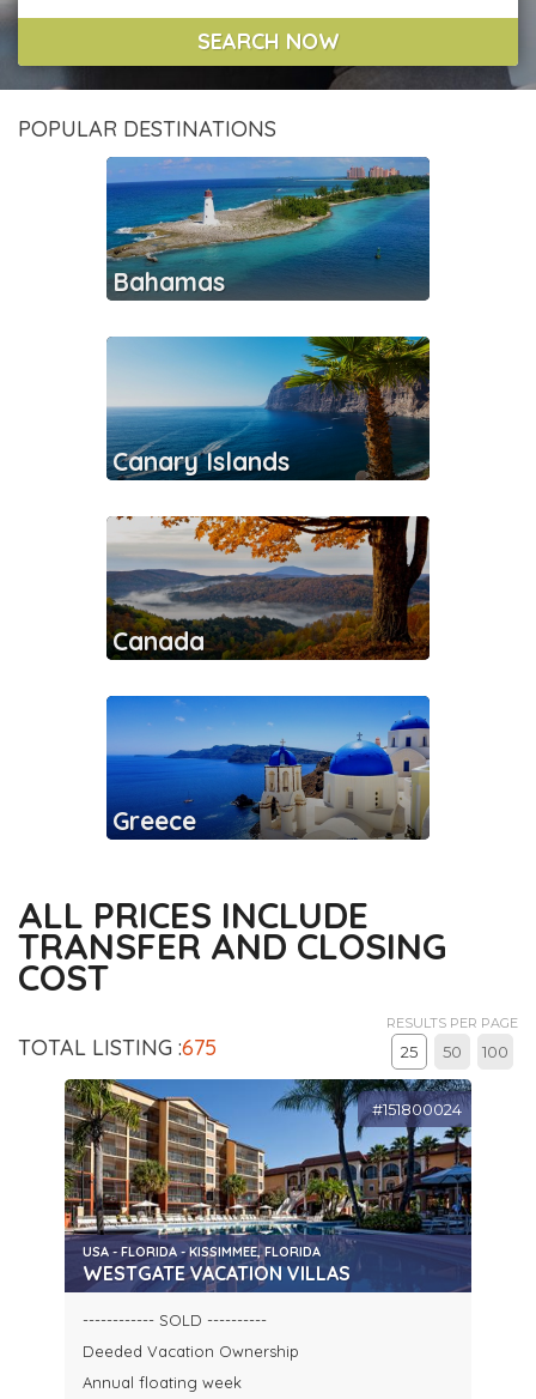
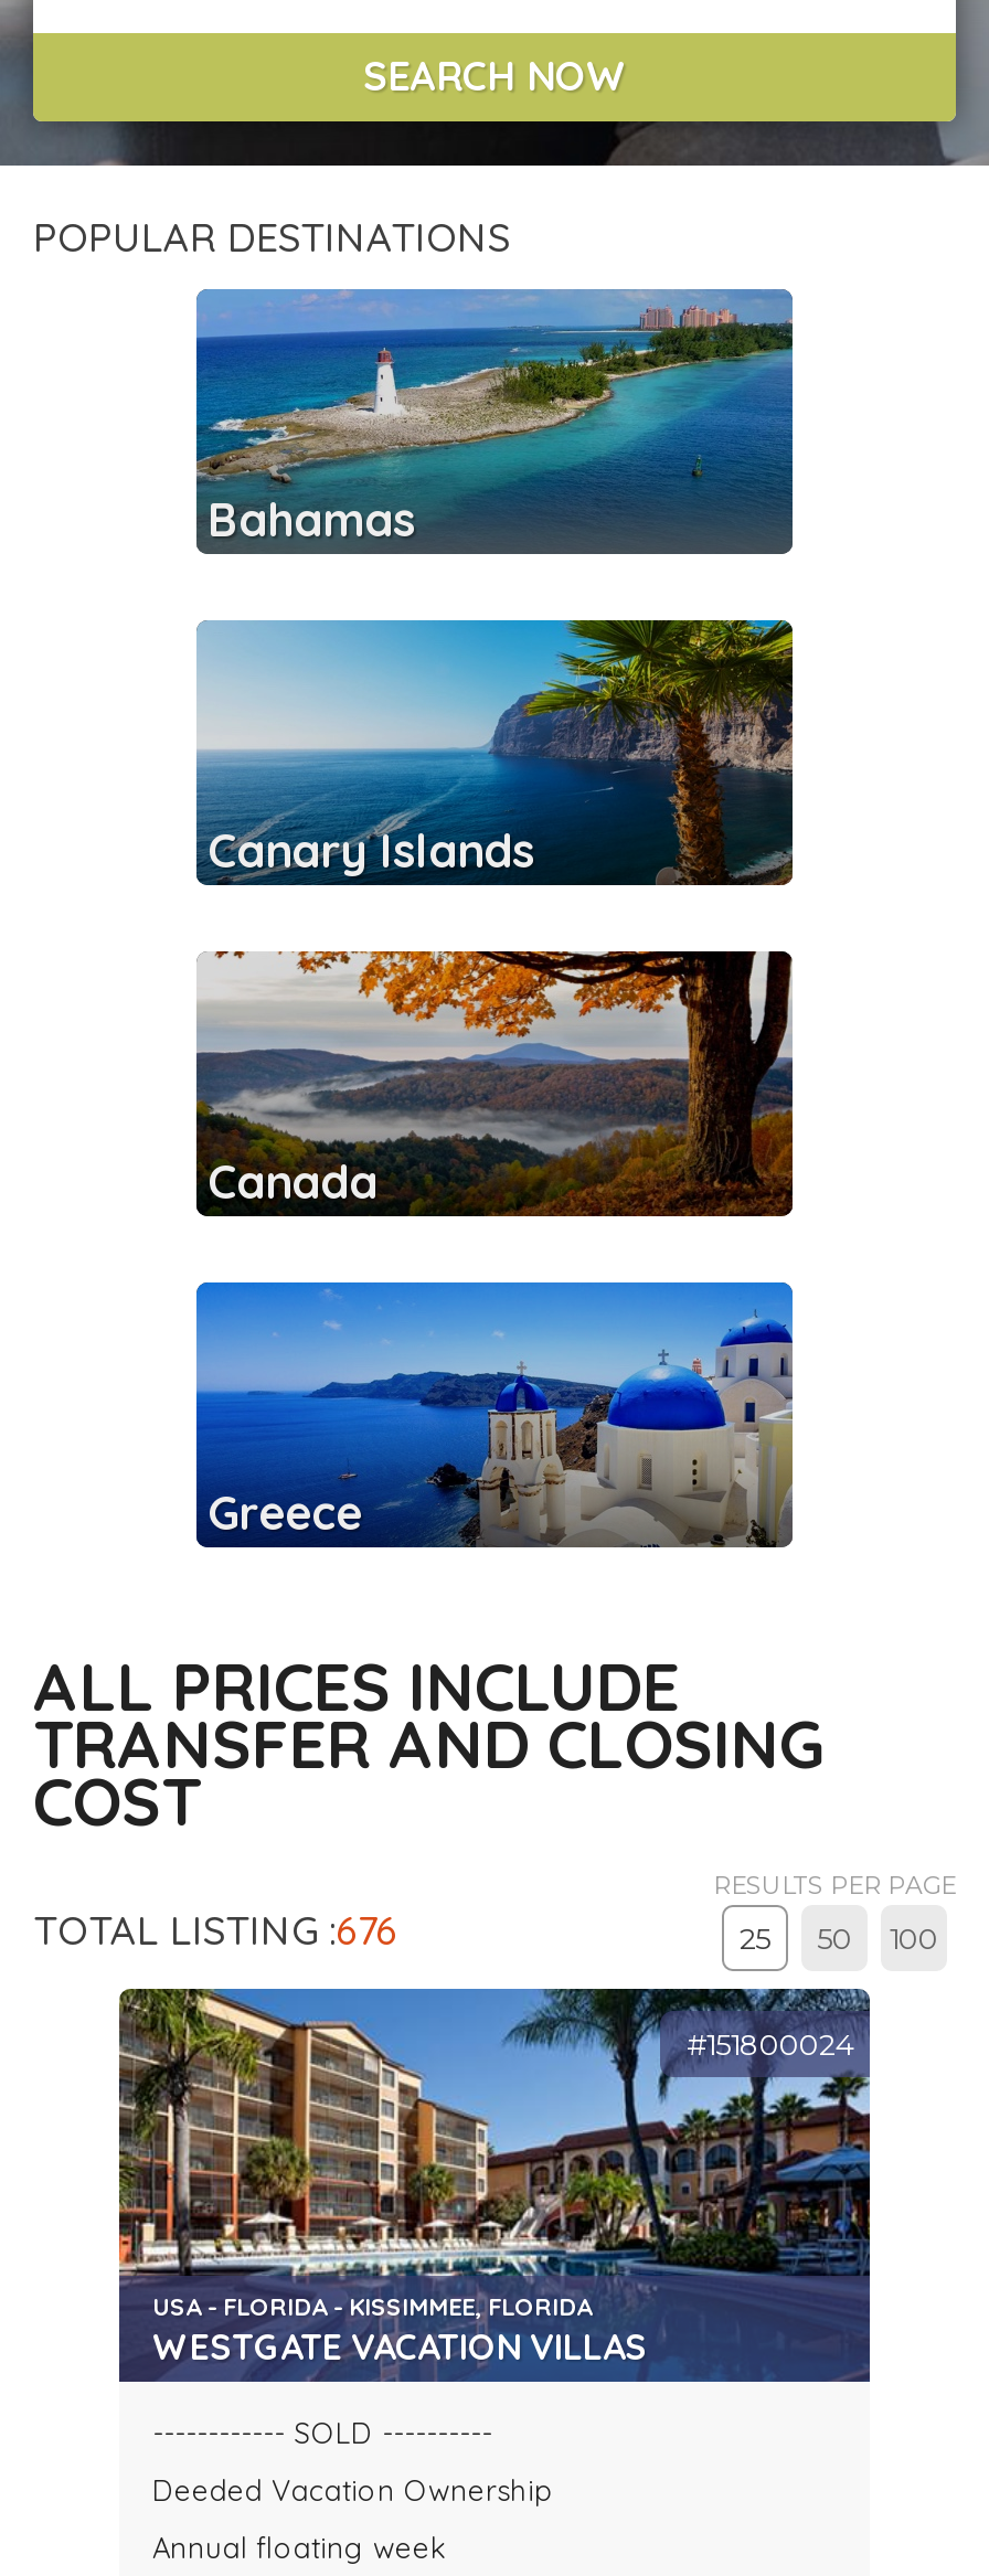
[18,1034,217,1062] TOTAL LISTING : 675 -> [33,1906,397,1957] TOTAL LISTING : 676

